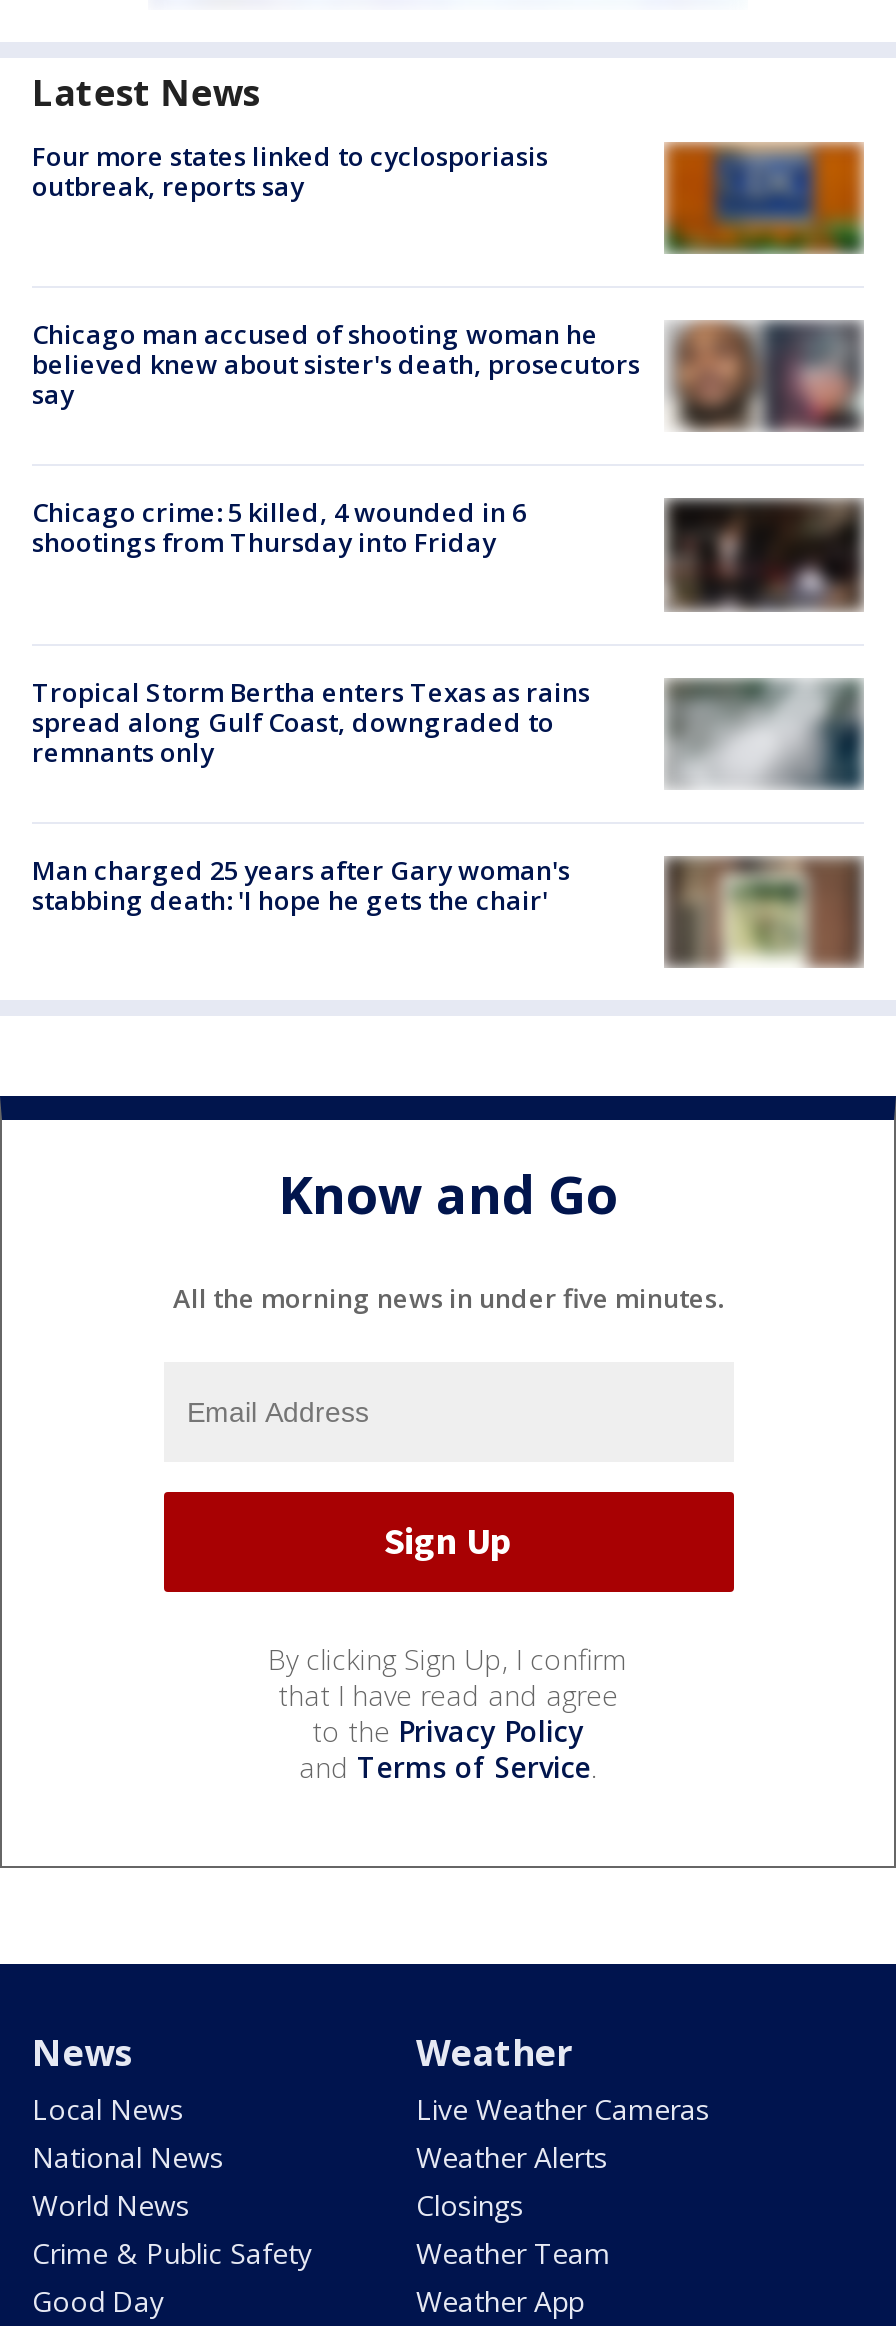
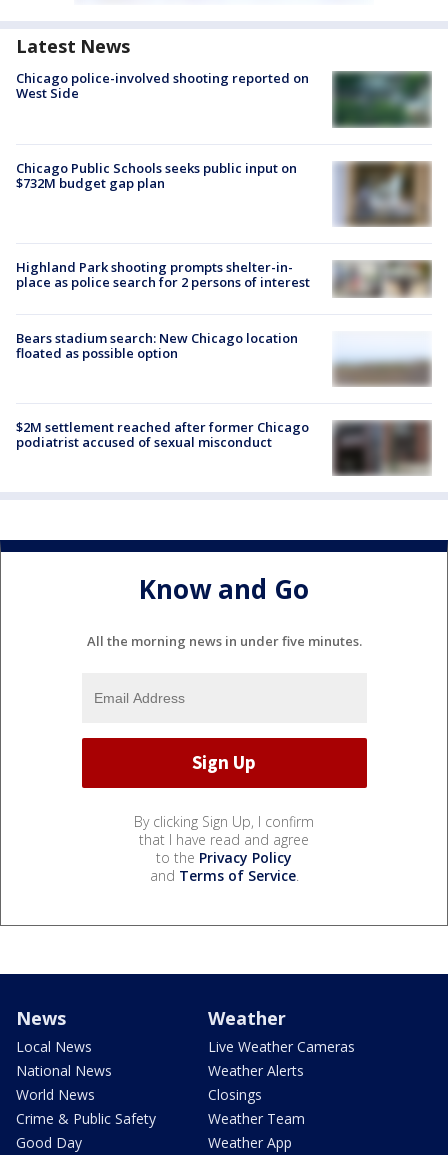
[32,138,548,204] Four more states linked to cyclosporiasis | outbreak, reports say -> [16,69,309,102] Chicago police-involved shooting reported on | West Side
[664,141,864,255] [image] -> [332,70,432,128] [image]
[32,316,862,453] [image] | Chicago man accused of shooting woman he | believed knew about sister's death, prosecutors | say -> [16,158,432,228] [image] | Chicago Public Schools seeks public input on | $732M budget gap plan
[32,495,526,561] Chicago crime: 5 killed, 4 wounded in 6 | shootings from Thursday into Friday -> [16,258,310,291] Highland Park shooting prompts shelter-in- | place as police search for 2 persons of interest
[662,497,866,613] [image] -> [332,250,432,298] [image]
[32,673,864,789] [image] | Tropical Storm Bertha enters Texas as rains | spread along Gulf Coast, downgraded to | remnants only -> [16,328,431,386] [image] | Bears stadium search: New Chicago location | floated as possible option
[32,852,570,918] Man charged 25 years after Gary woman's | stabbing death: 'I hope he gets the chair' -> [16,418,309,451] $2M settlement reached after former Chicago | podiatrist accused of sexual misconduct
[680,863,862,967] [image] -> [335,423,430,476] [image]

